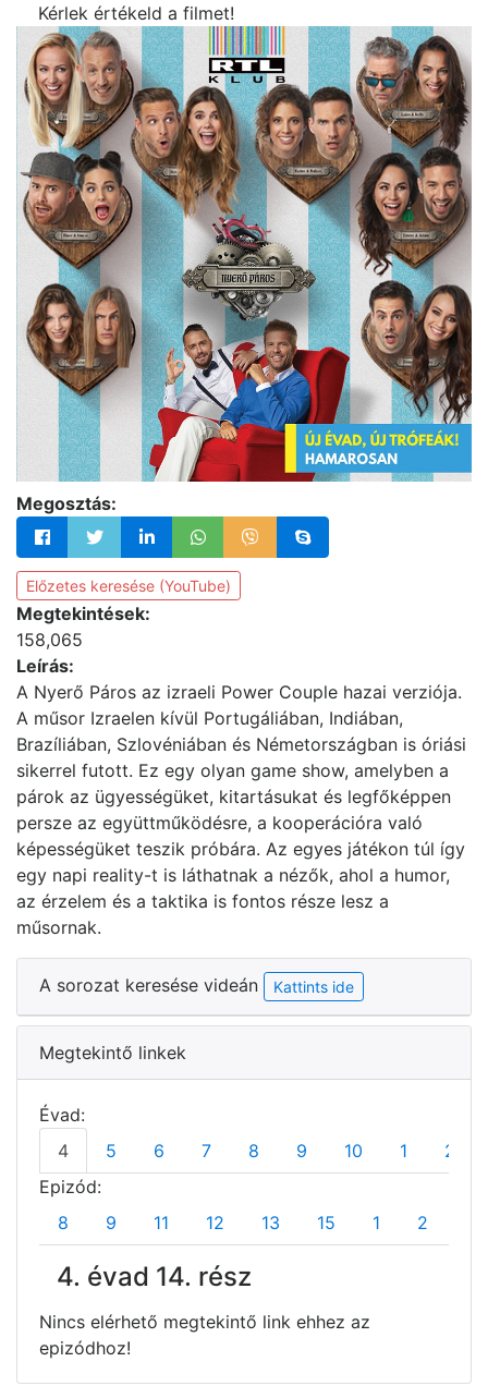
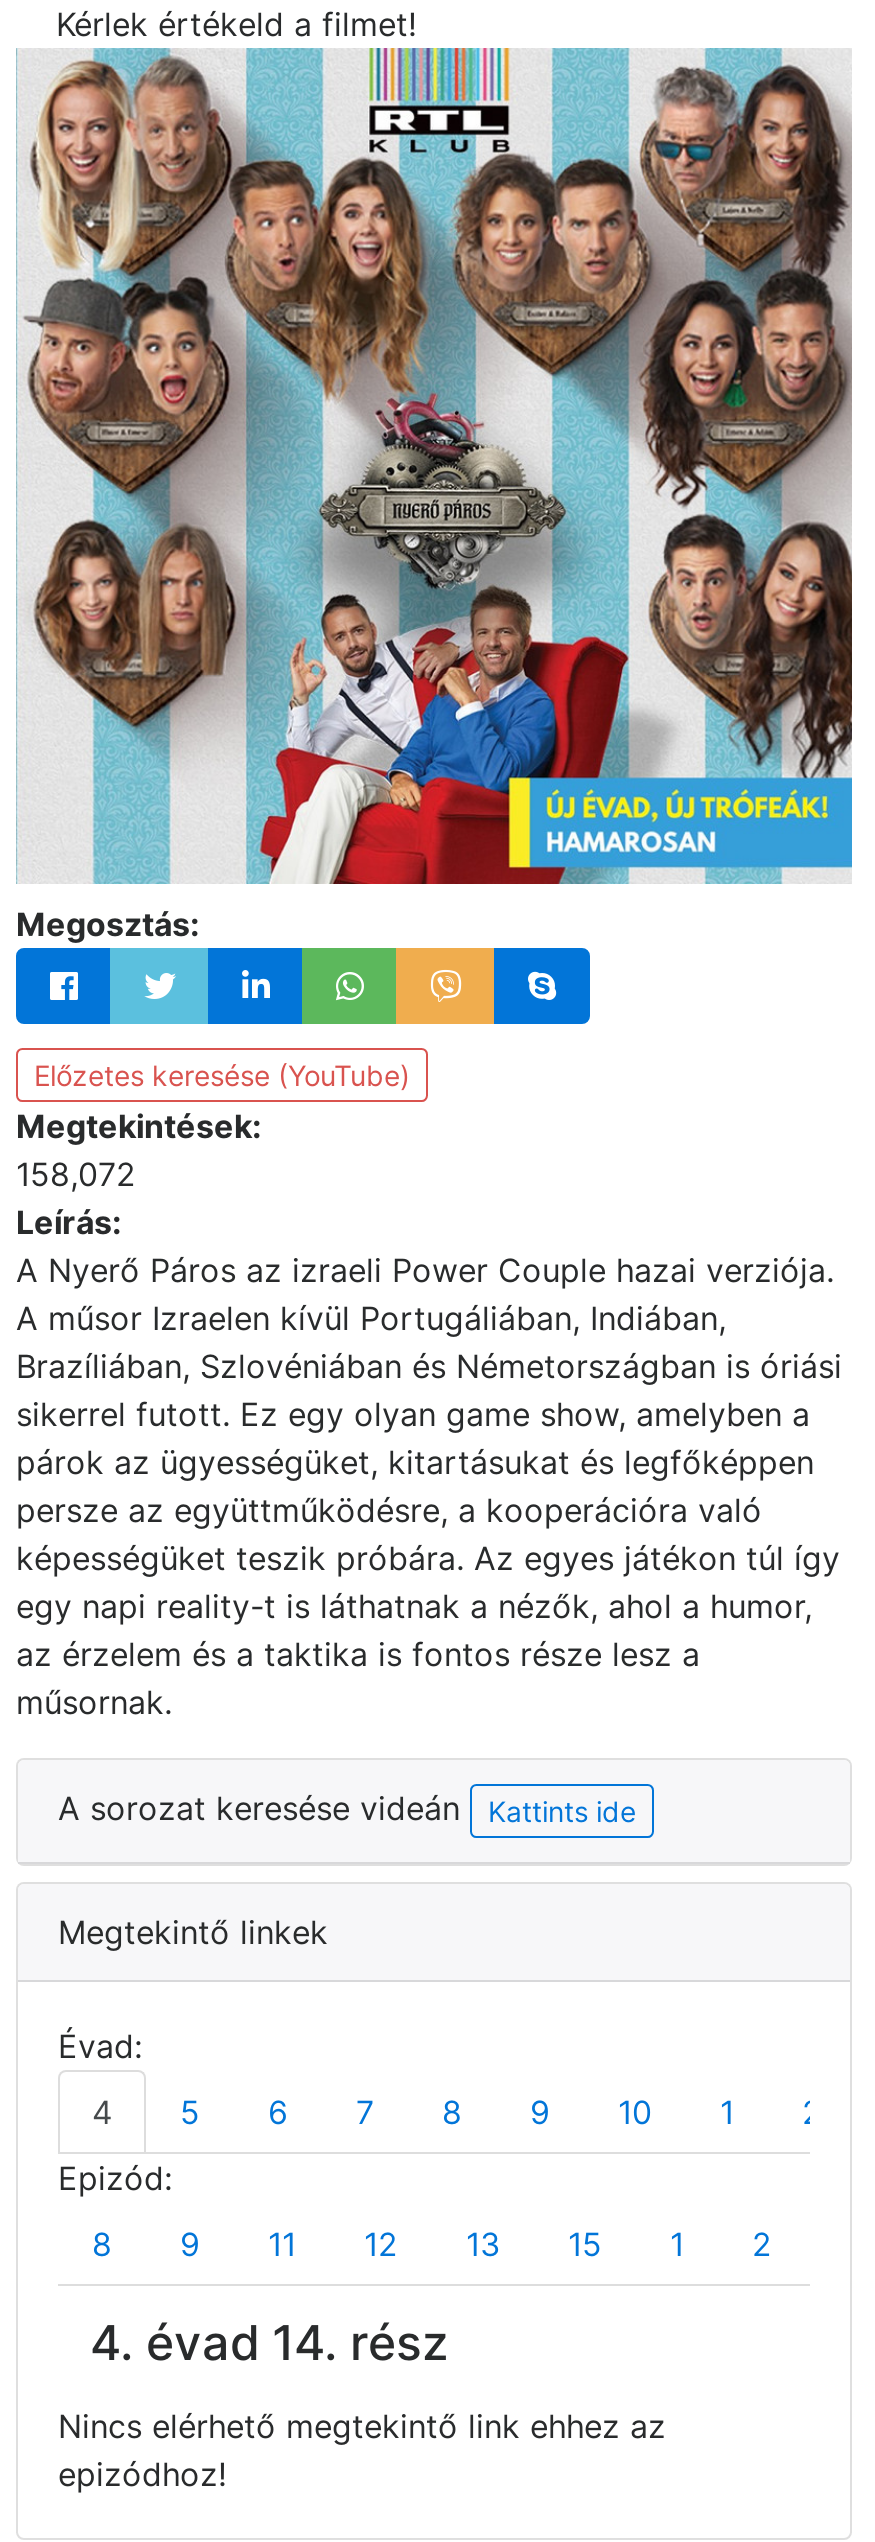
[16,629,83,651] 158,065 -> [16,1154,136,1194] 158,072

